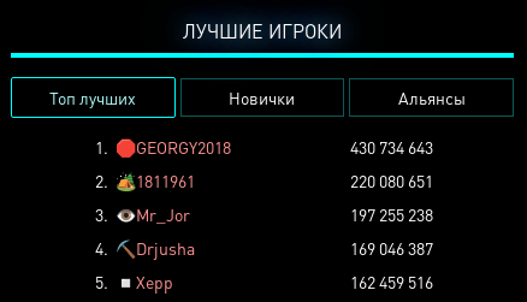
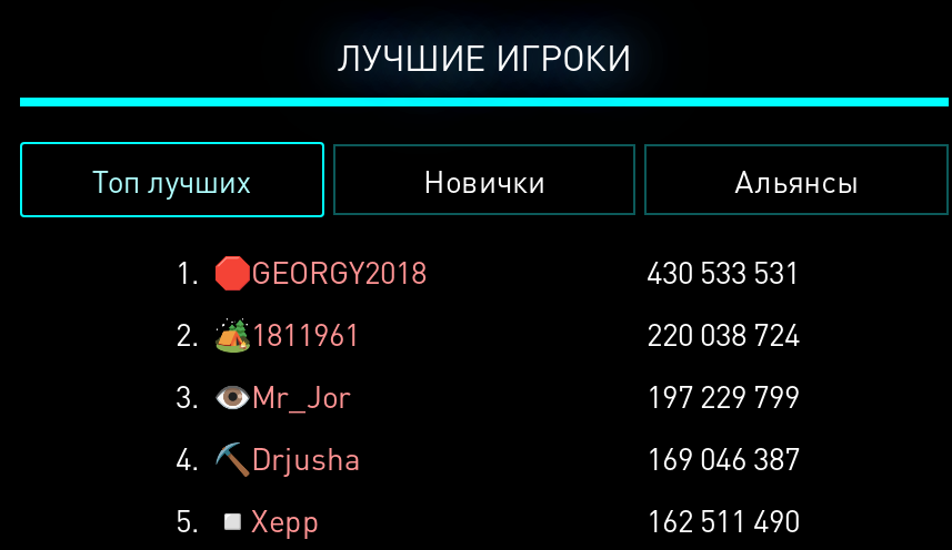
[350,136,433,158] 430 734 643 -> [647,251,800,291] 430 533 531
[350,170,433,191] 220 080 651 -> [647,313,800,353] 220 038 724
[350,203,433,225] 197 255 238 -> [647,375,800,415] 197 229 799
[350,271,433,292] 162 459 516 -> [647,499,800,539] 162 511 490

